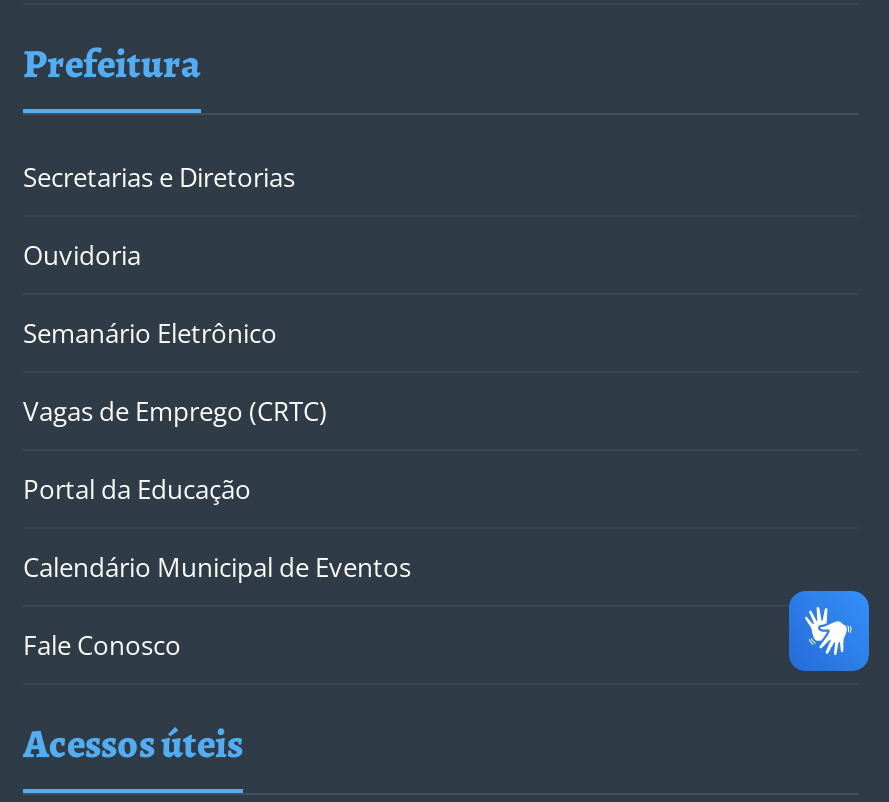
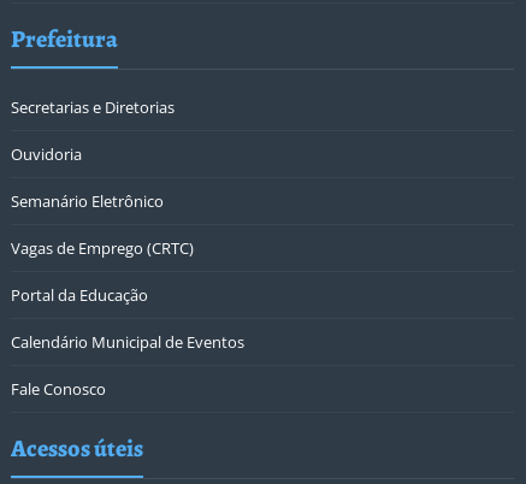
[787,589,871,673] [image] -> none

